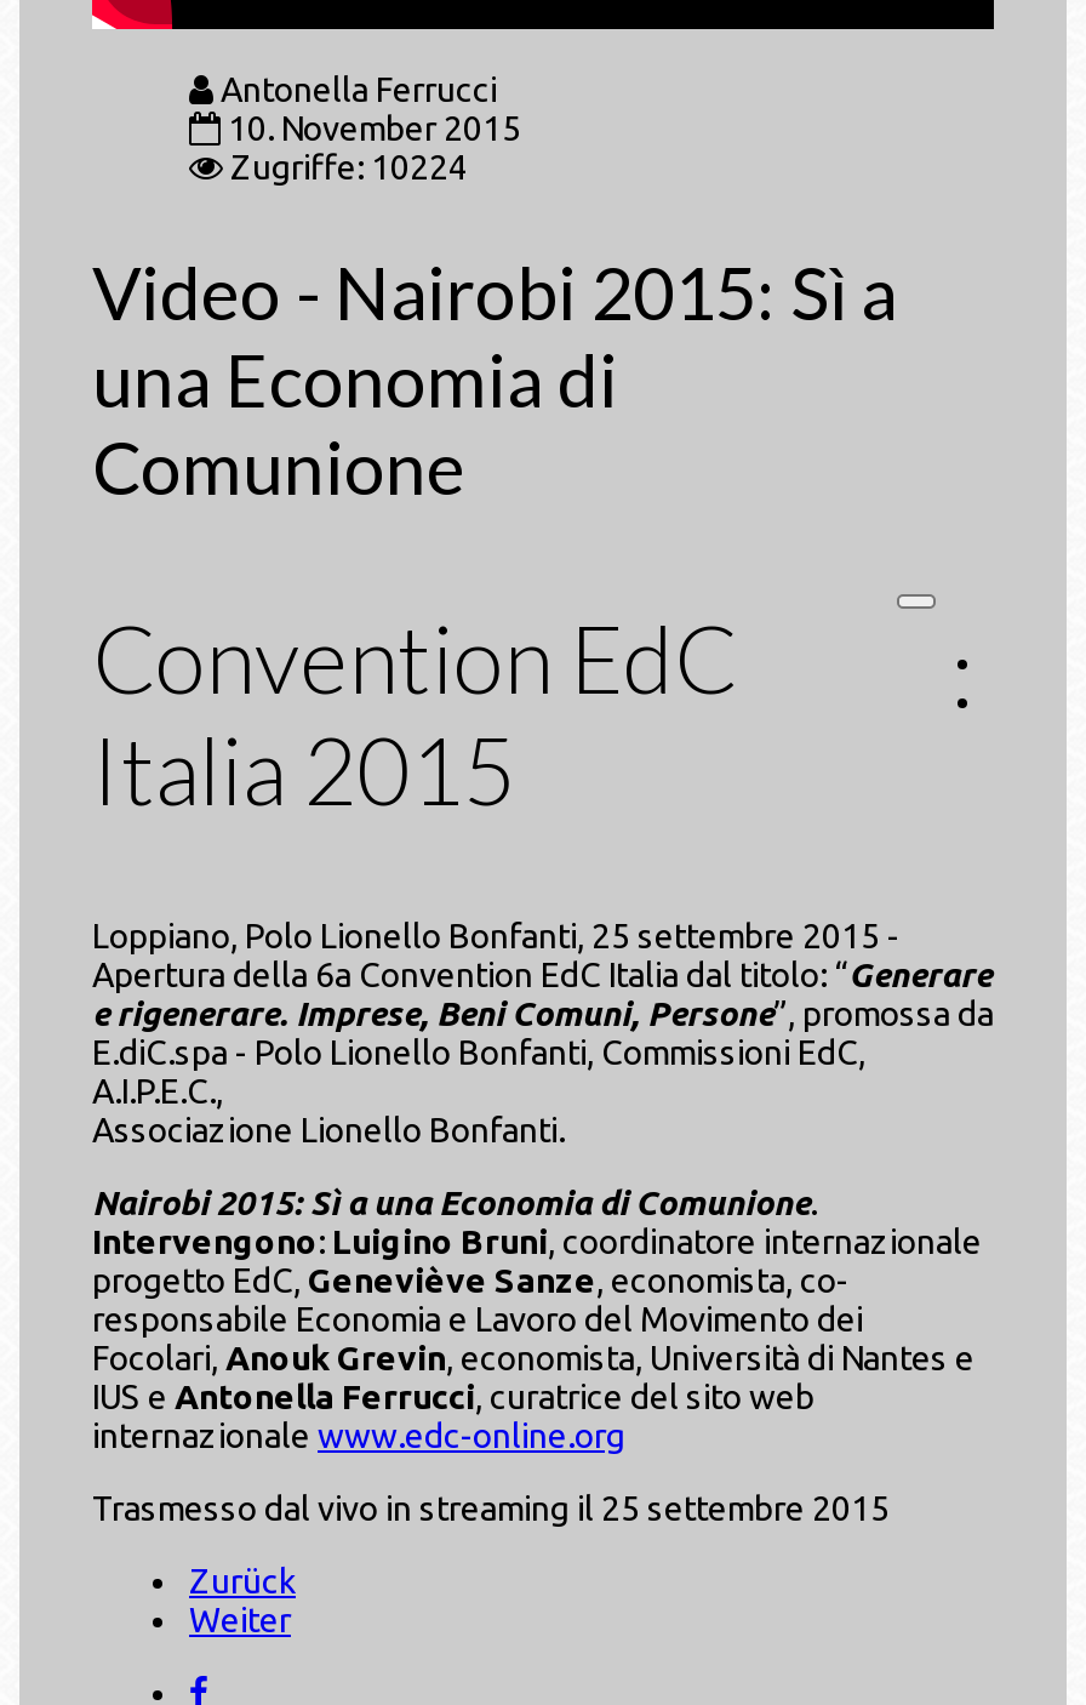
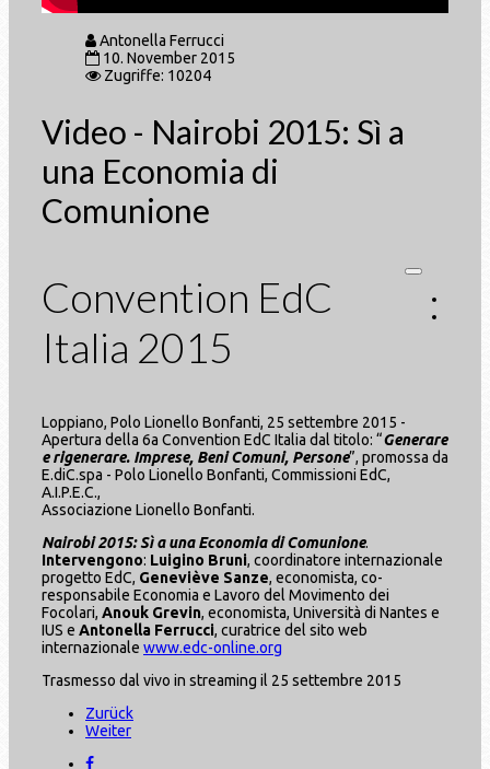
[230,148,468,187] Zugriffe: 10224 -> [104,67,211,84] Zugriffe: 10204

